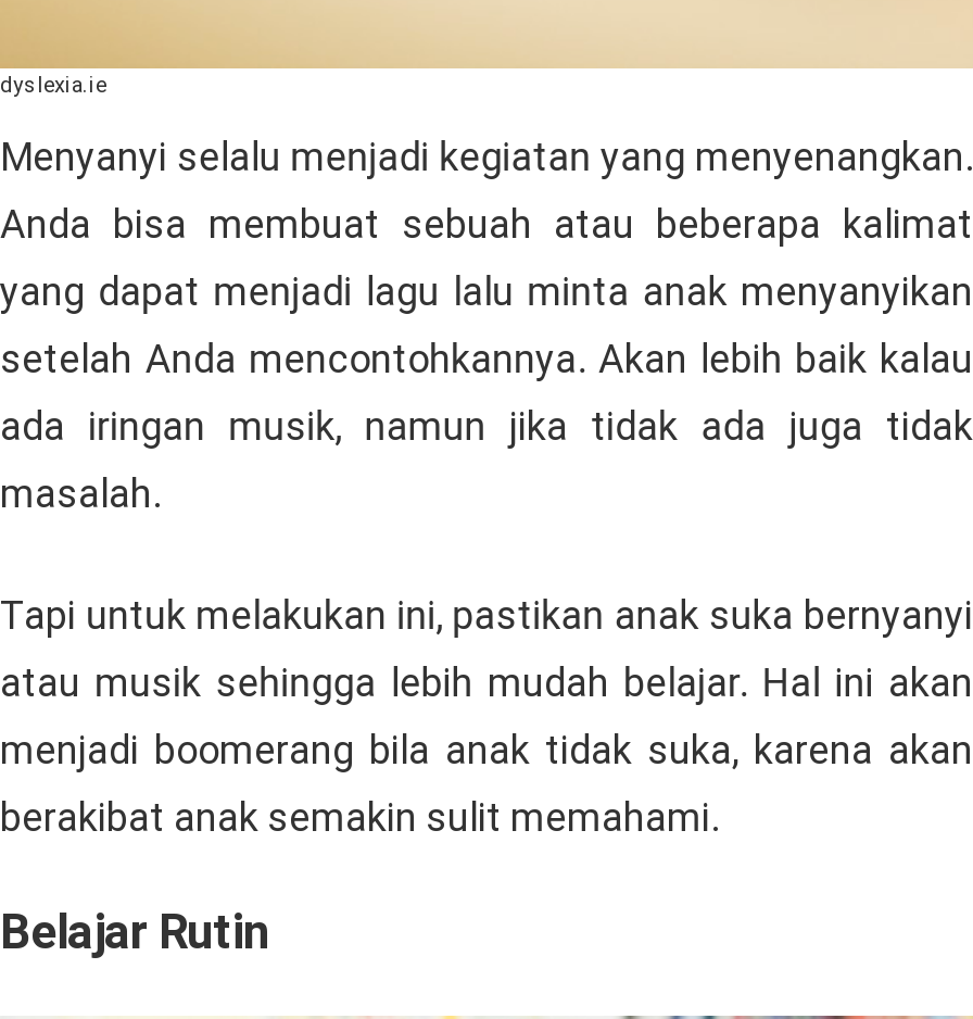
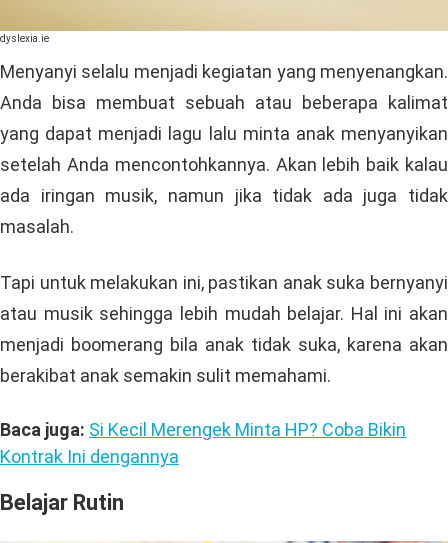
none -> [0,419,406,467] Baca juga: Si Kecil Merengek Minta HP? Coba Bikin | Kontrak Ini dengannya

